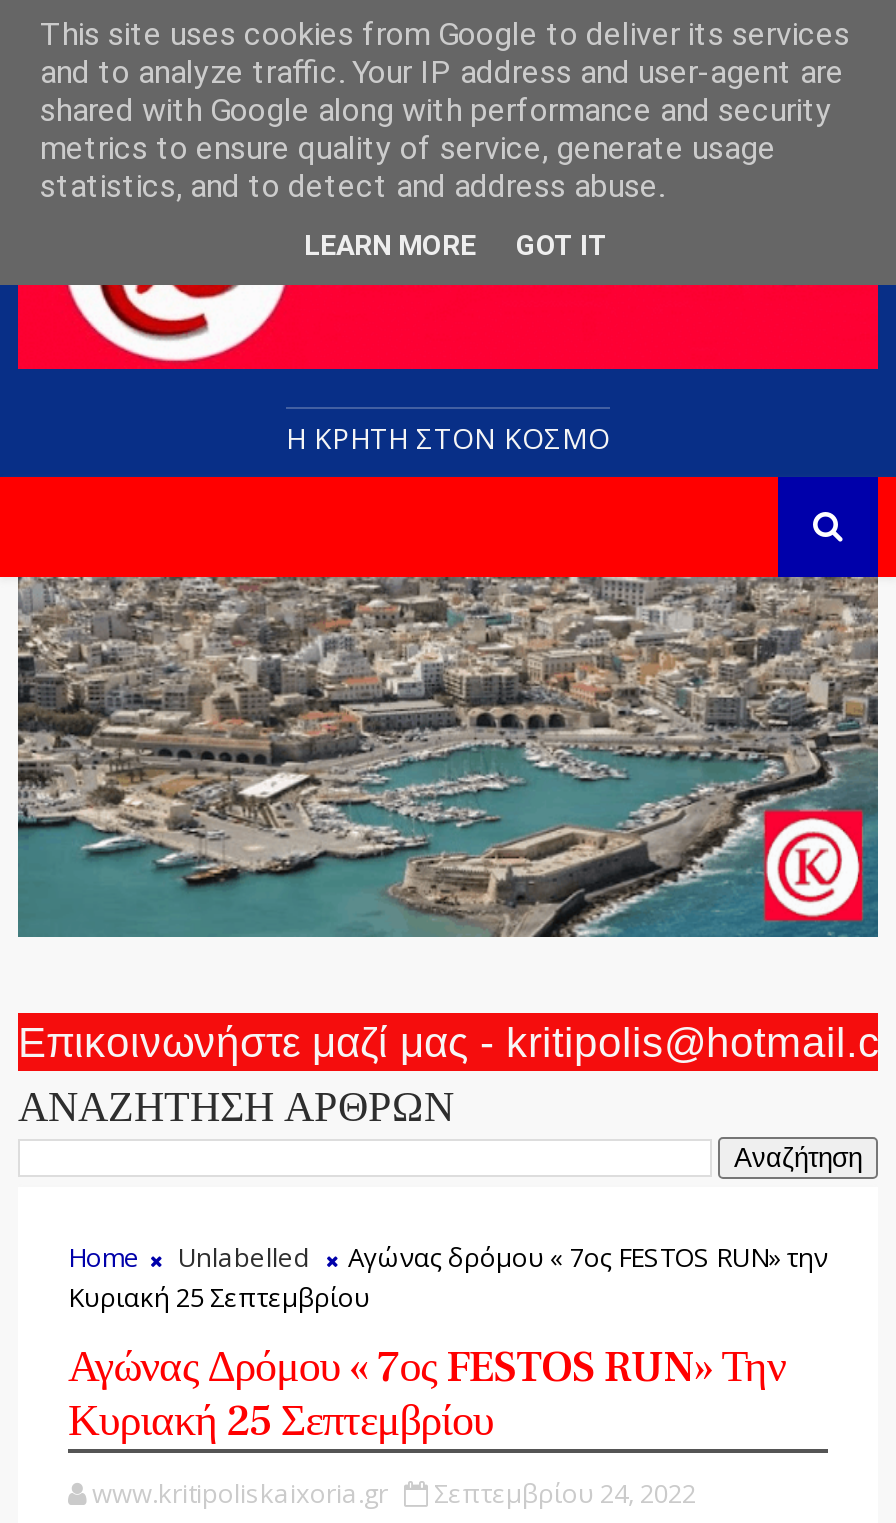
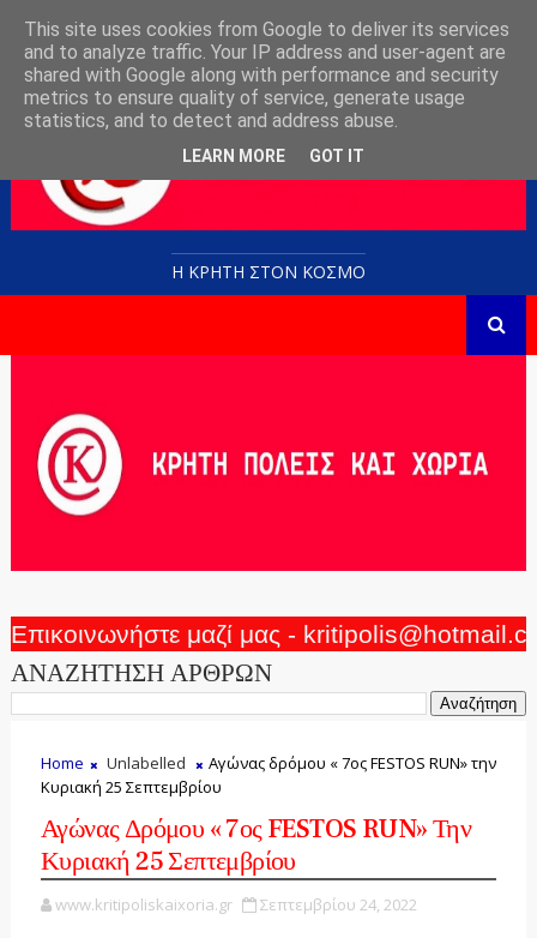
[16,575,880,939] [image] -> [10,354,527,572] [image]

